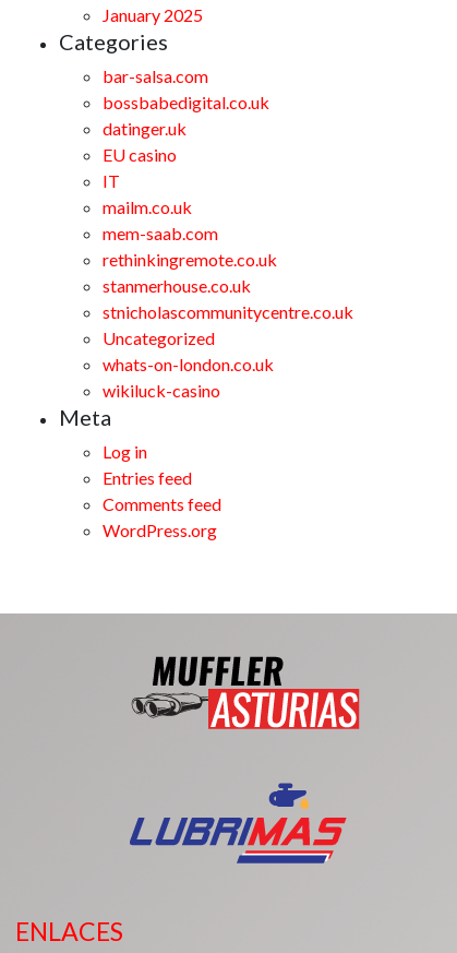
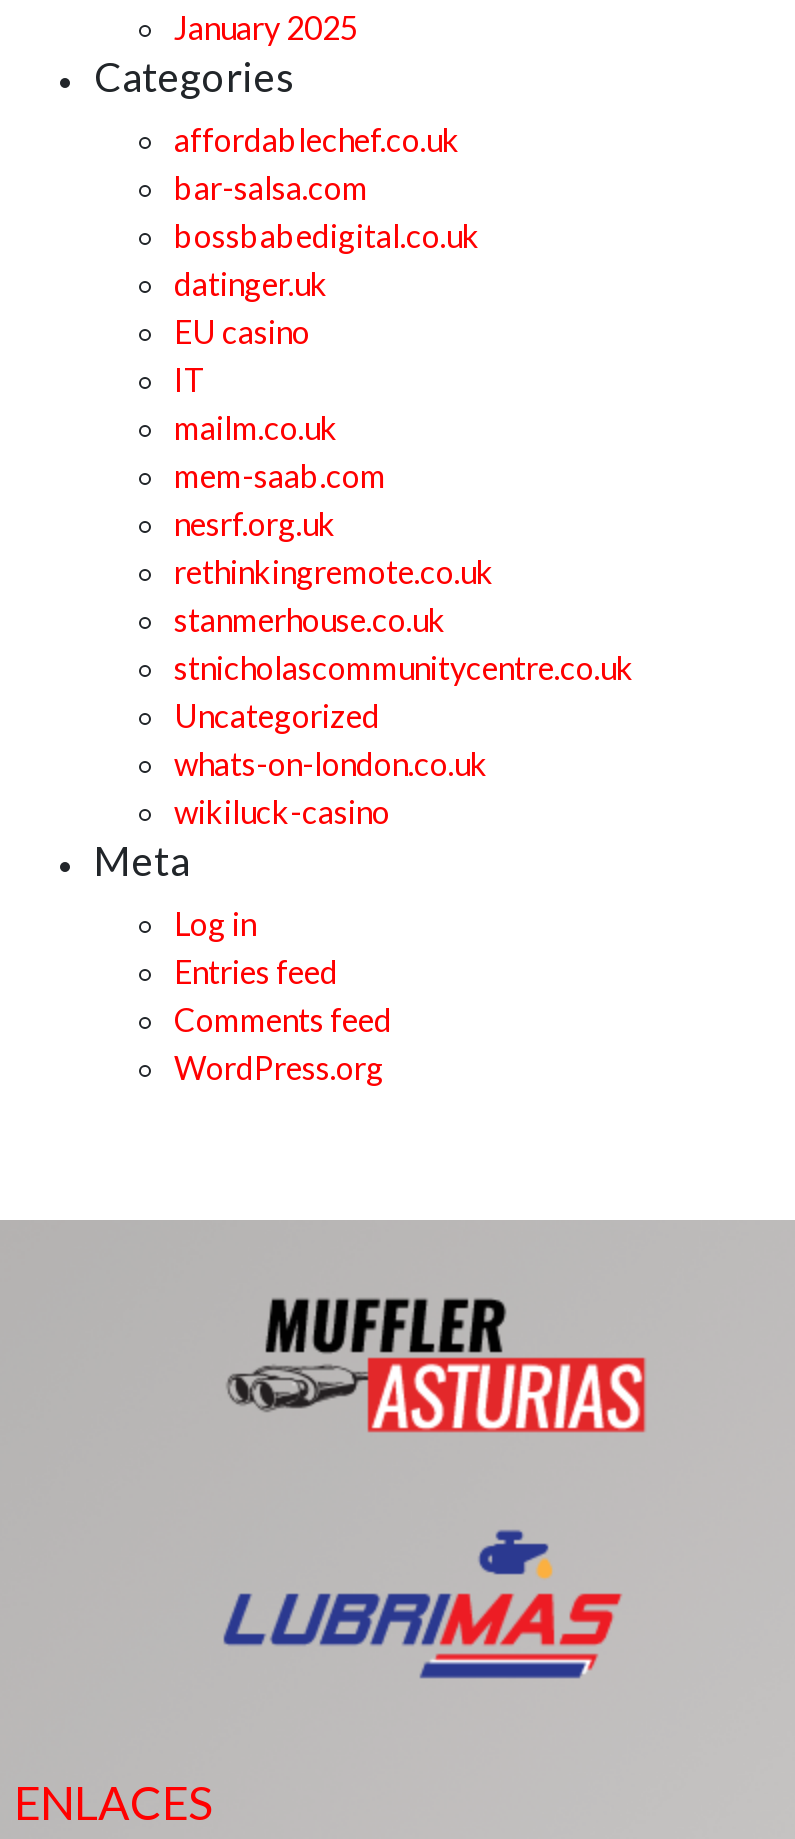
none -> [174,120,460,158] affordablechef.co.uk
none -> [174,504,336,542] nesrf.org.uk

